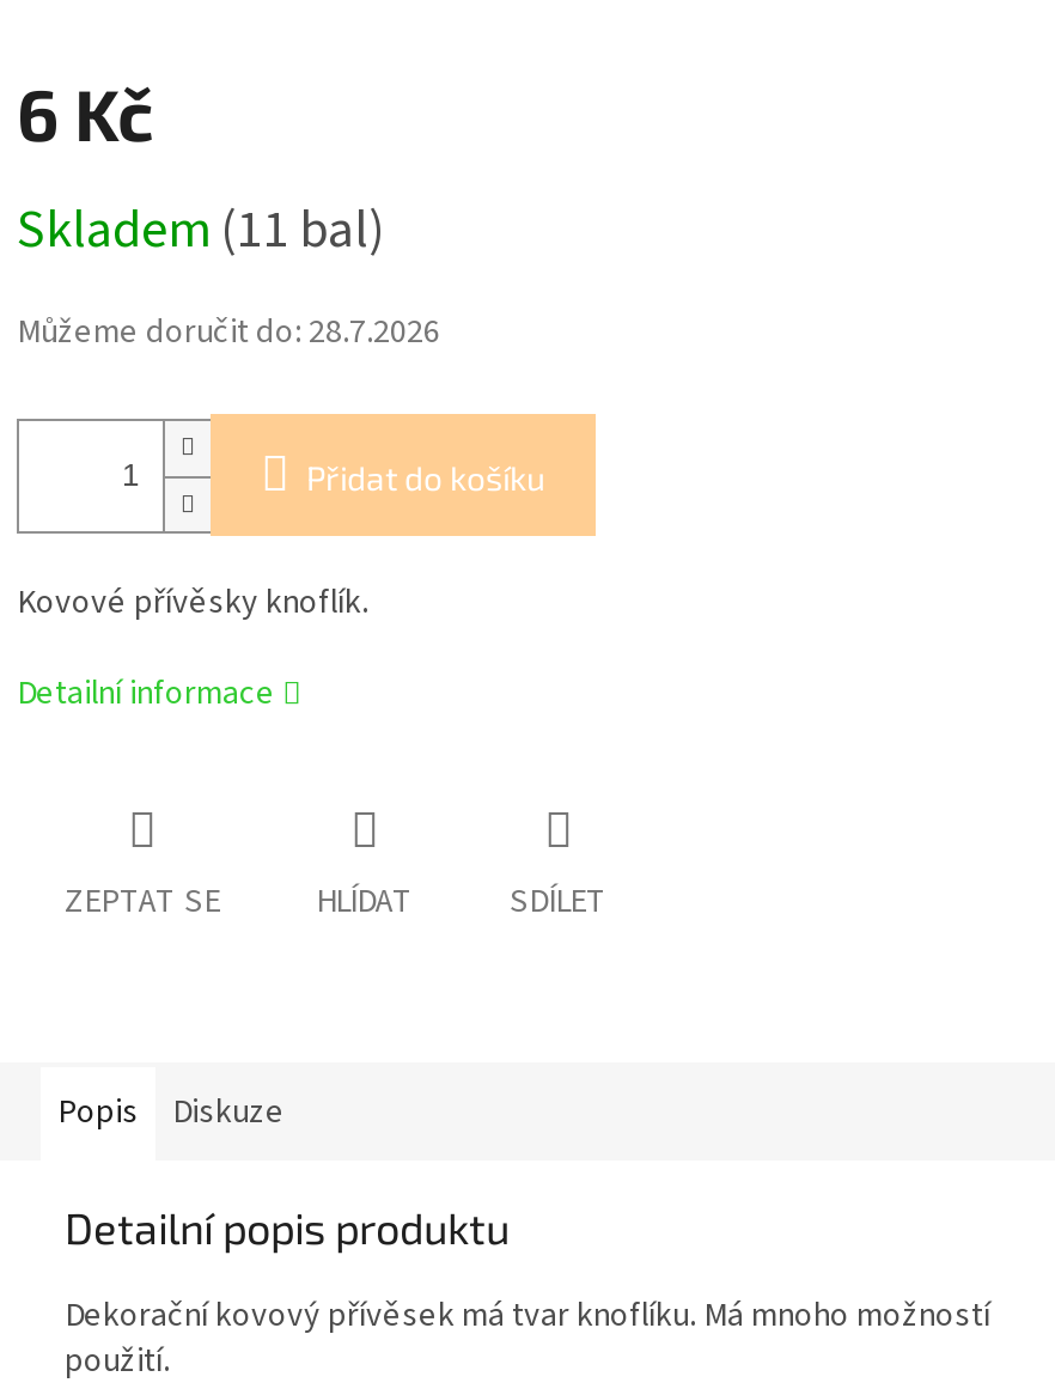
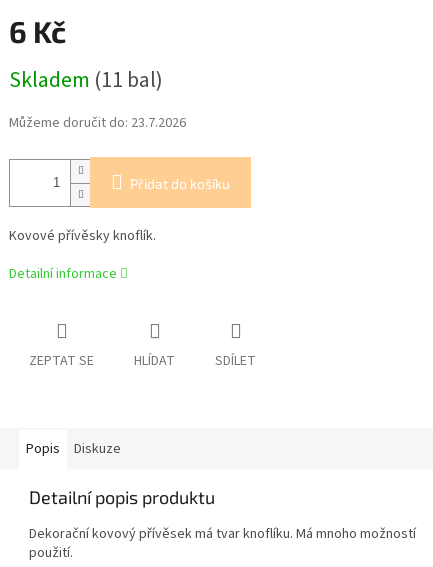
[17,310,440,357] Můžeme doručit do: 28.7.2026 -> [9,113,186,133] Můžeme doručit do: 23.7.2026

